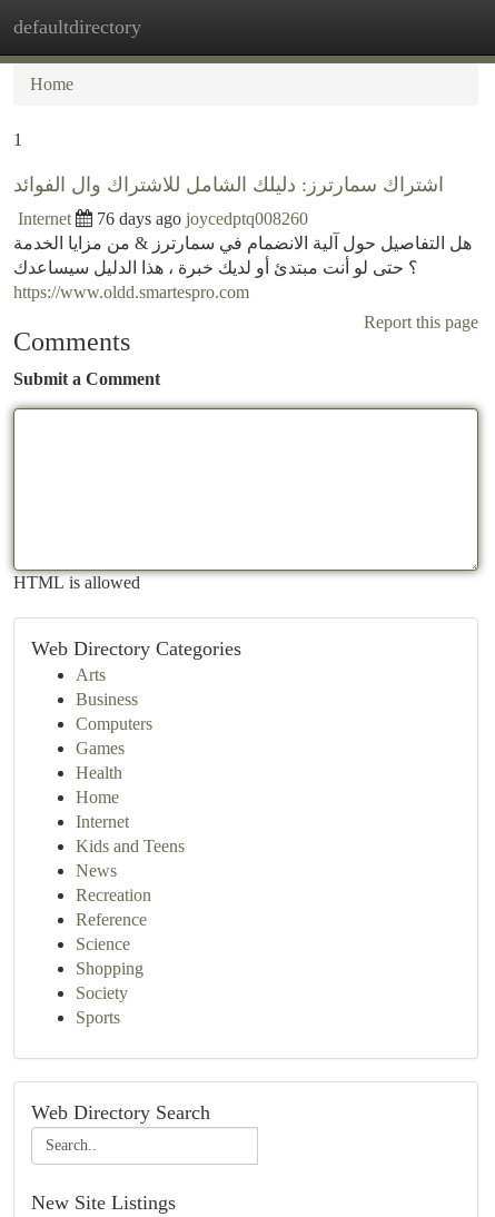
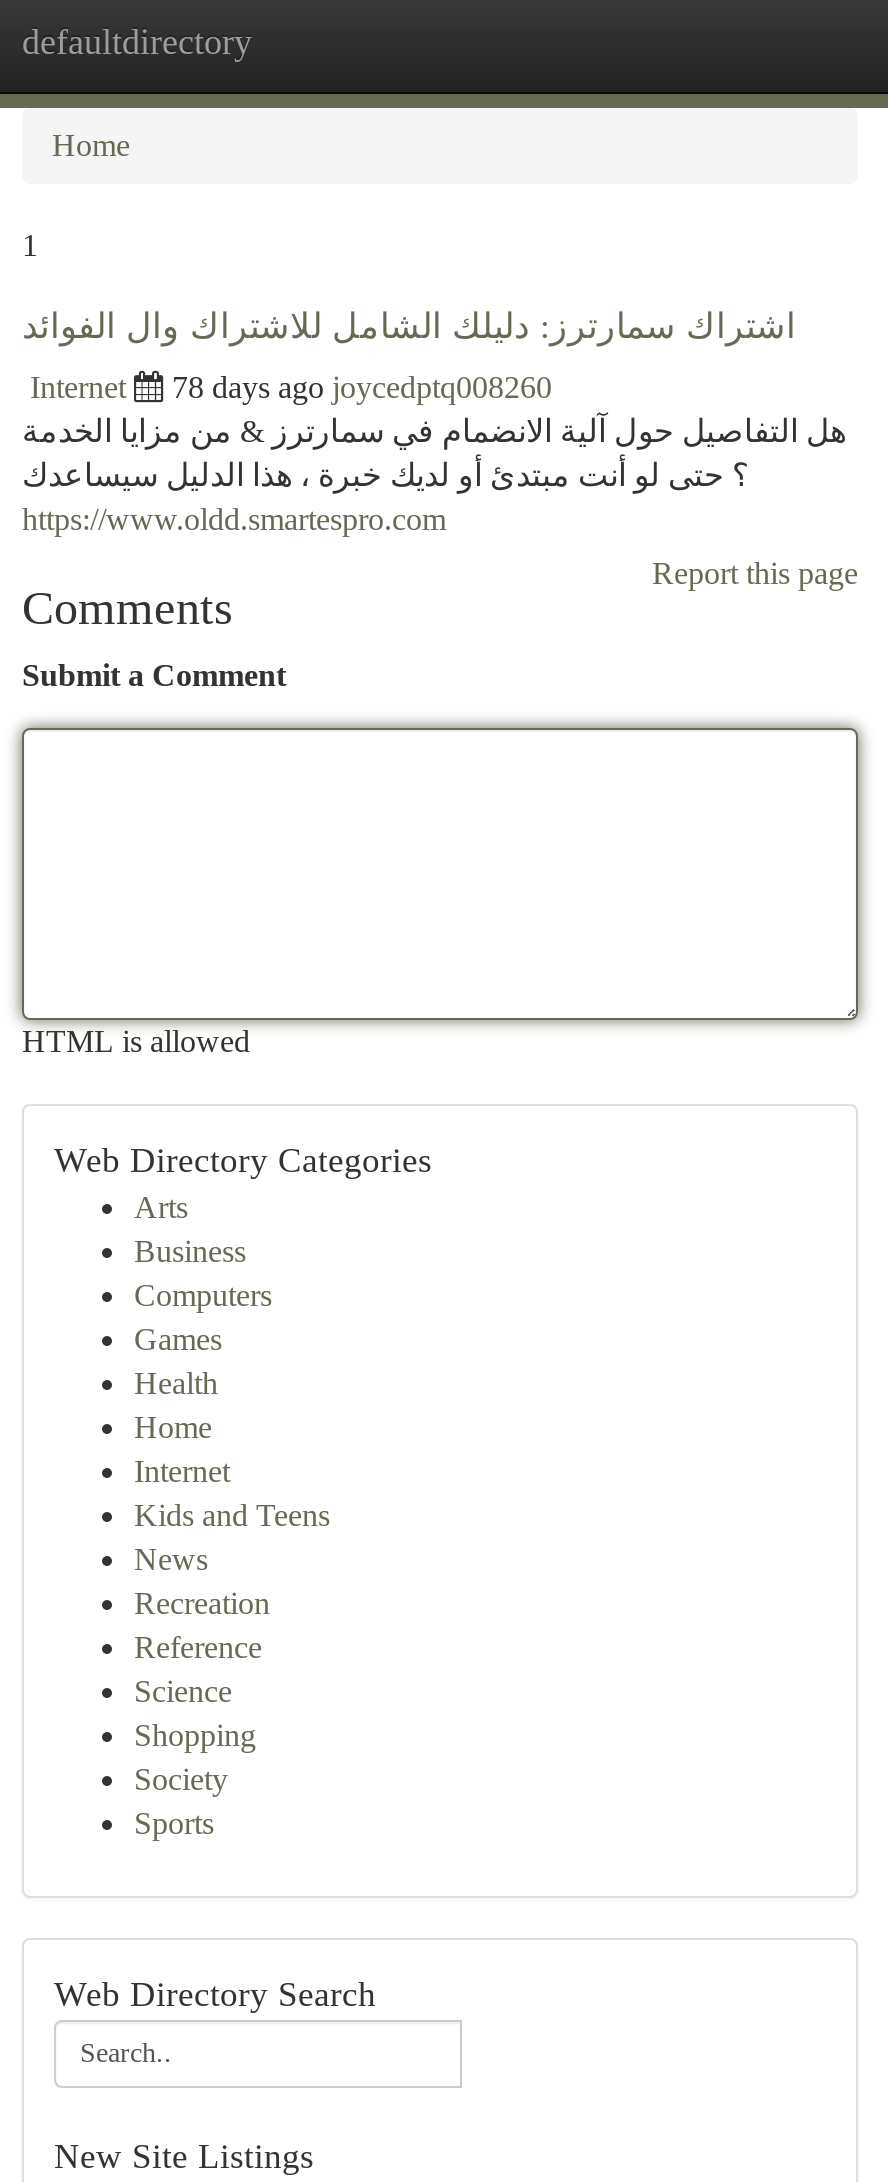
[97,209,308,228] 76 days ago joycedptq008260 -> [172,370,552,404] 78 days ago joycedptq008260

